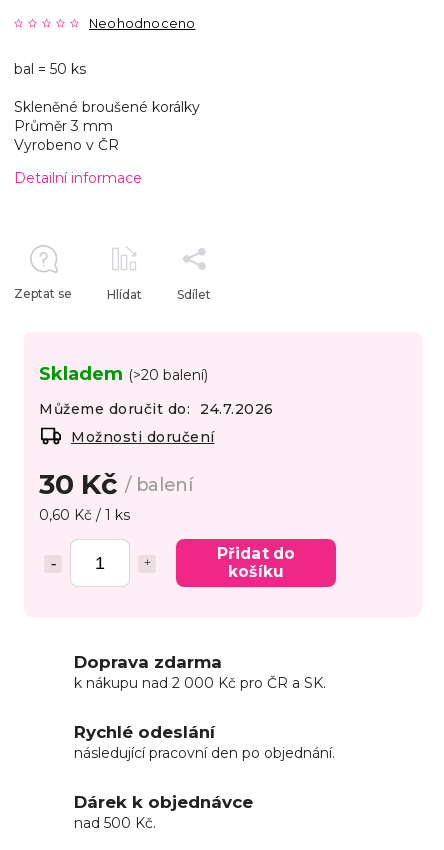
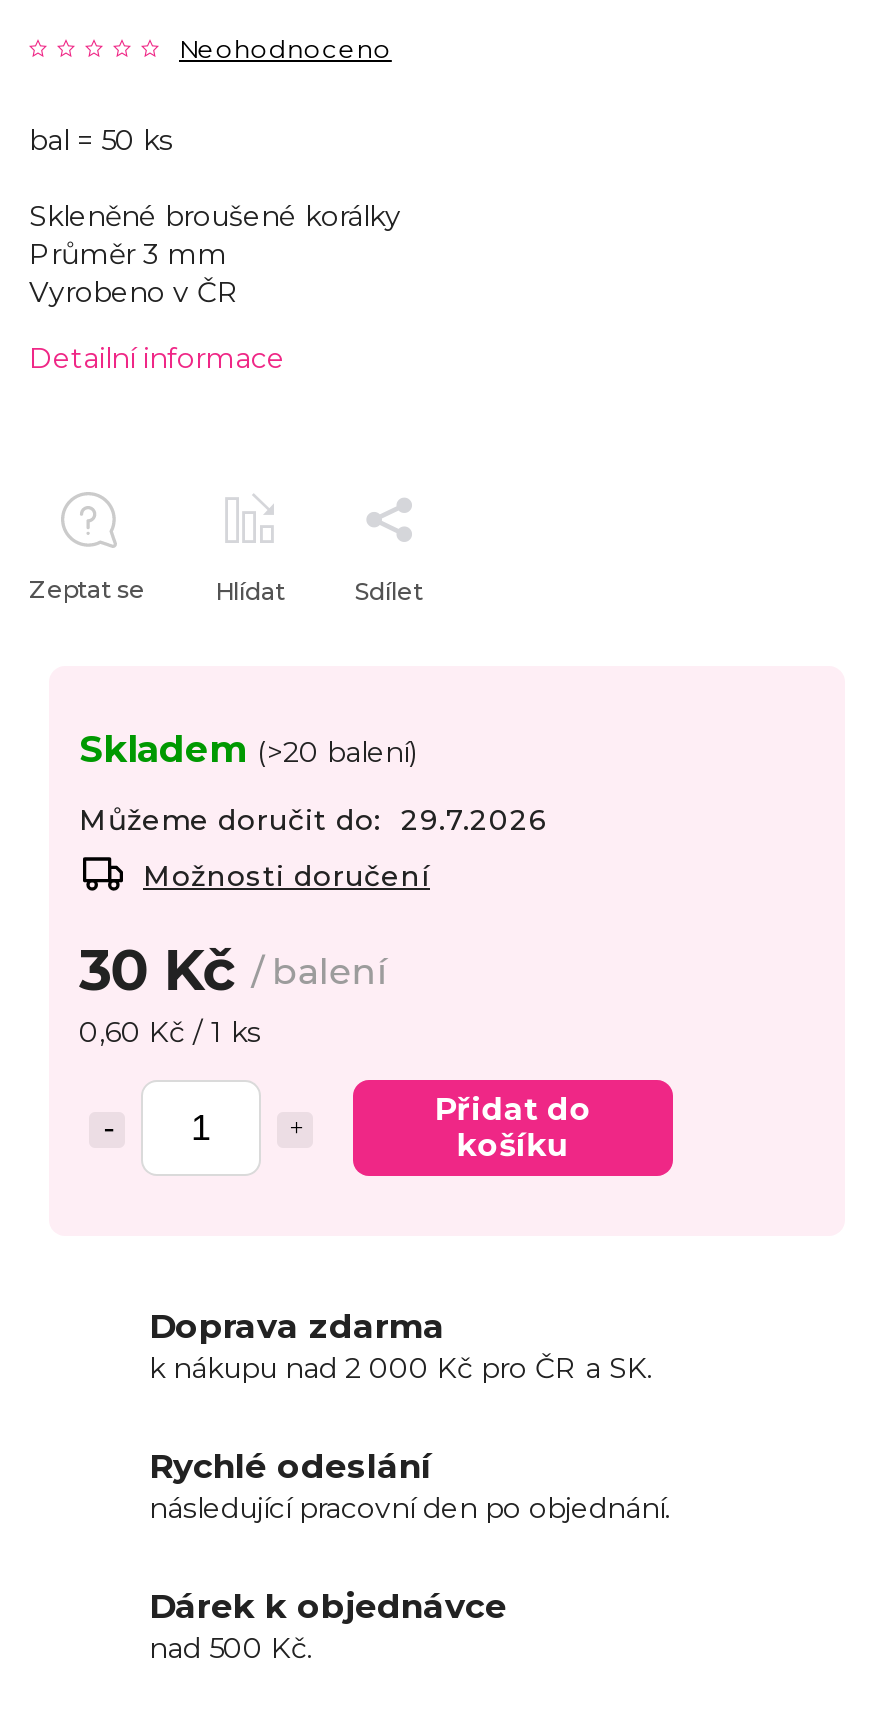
[39,400,273,418] Můžeme doručit do: 24.7.2026 -> [79,802,548,838] Můžeme doručit do: 29.7.2026

